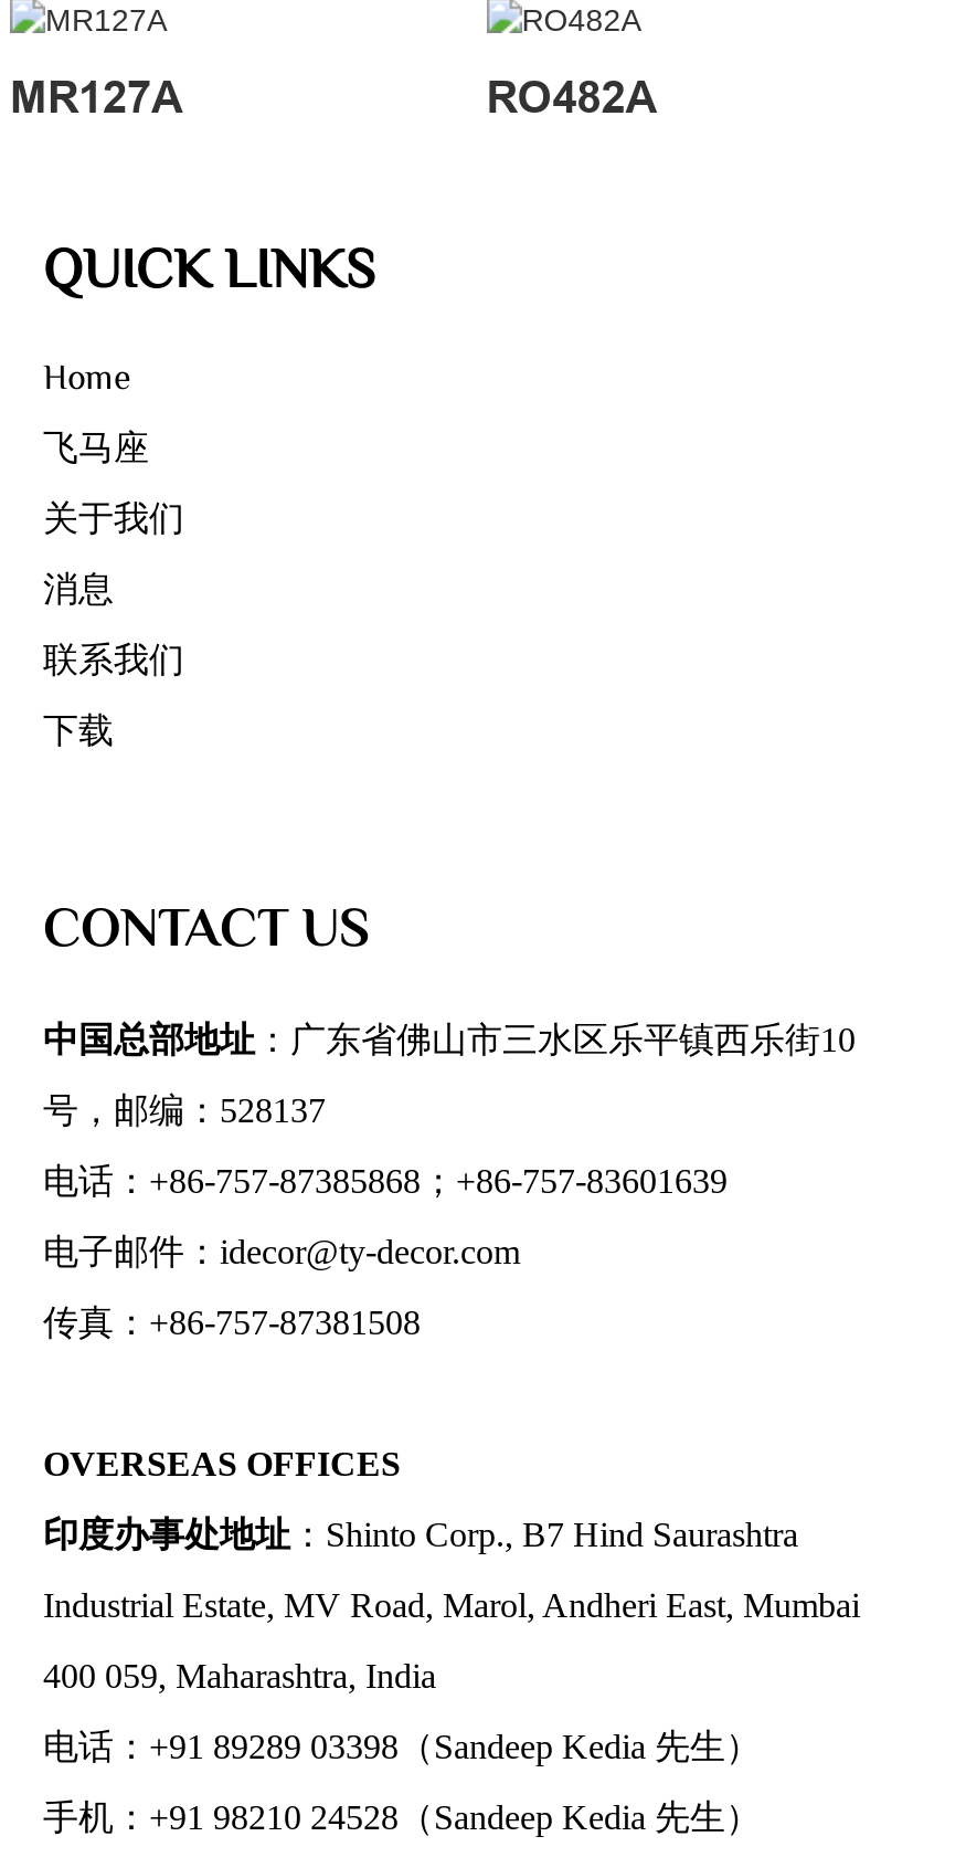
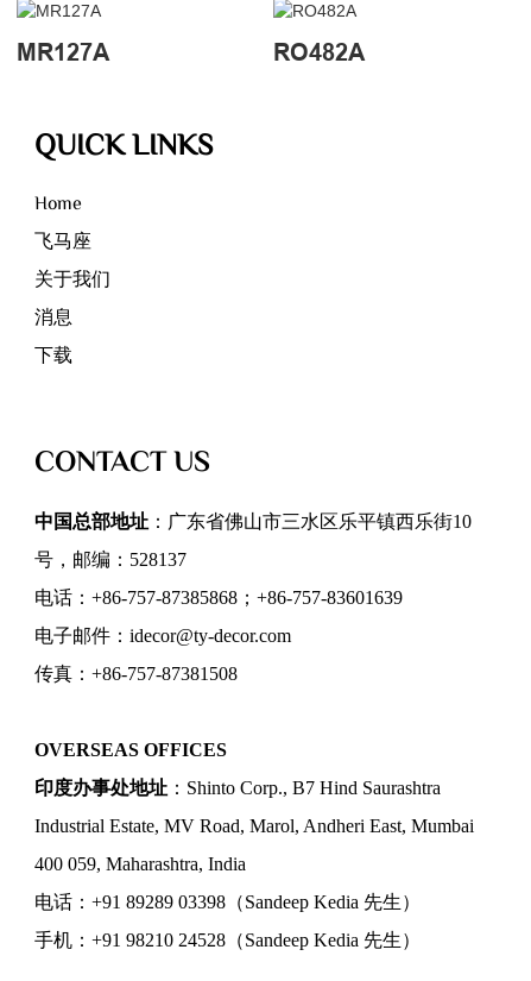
[43,637,184,692] 联系我们 -> none

